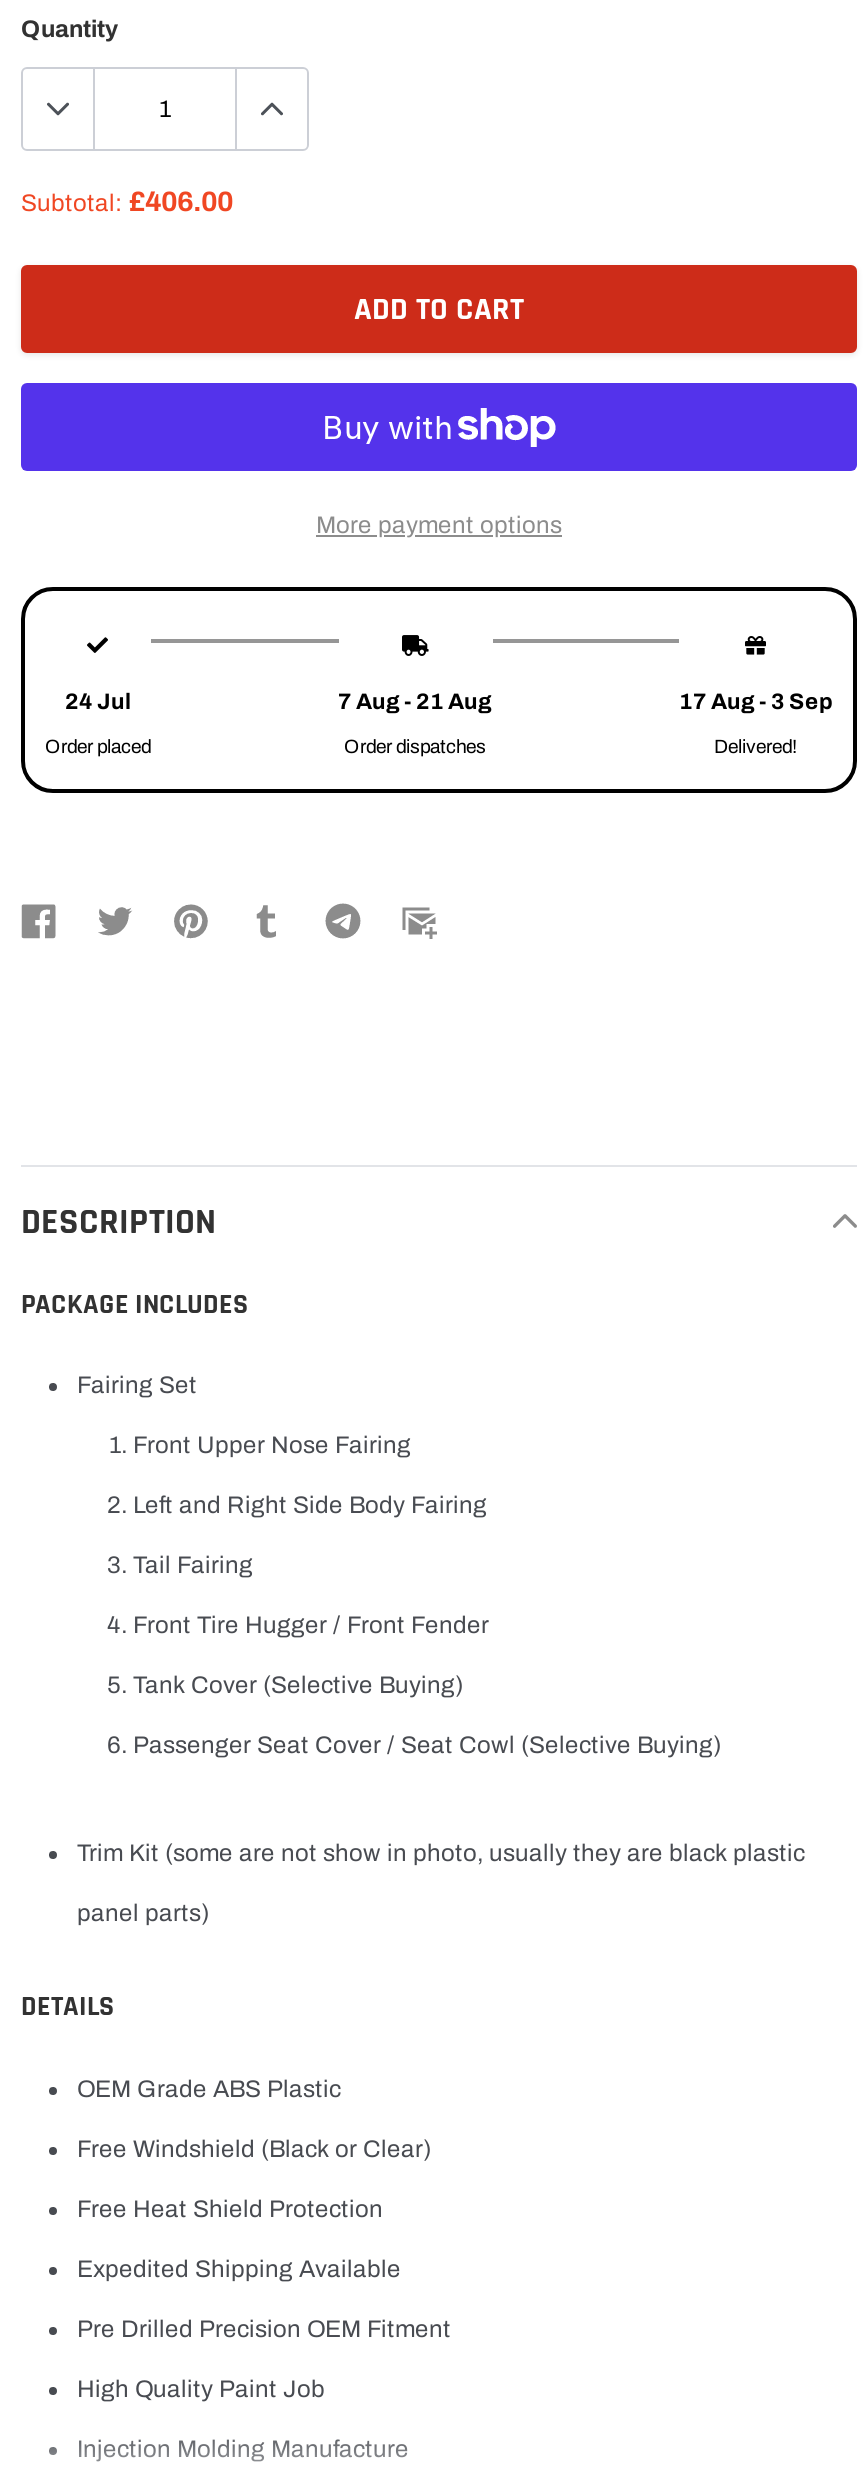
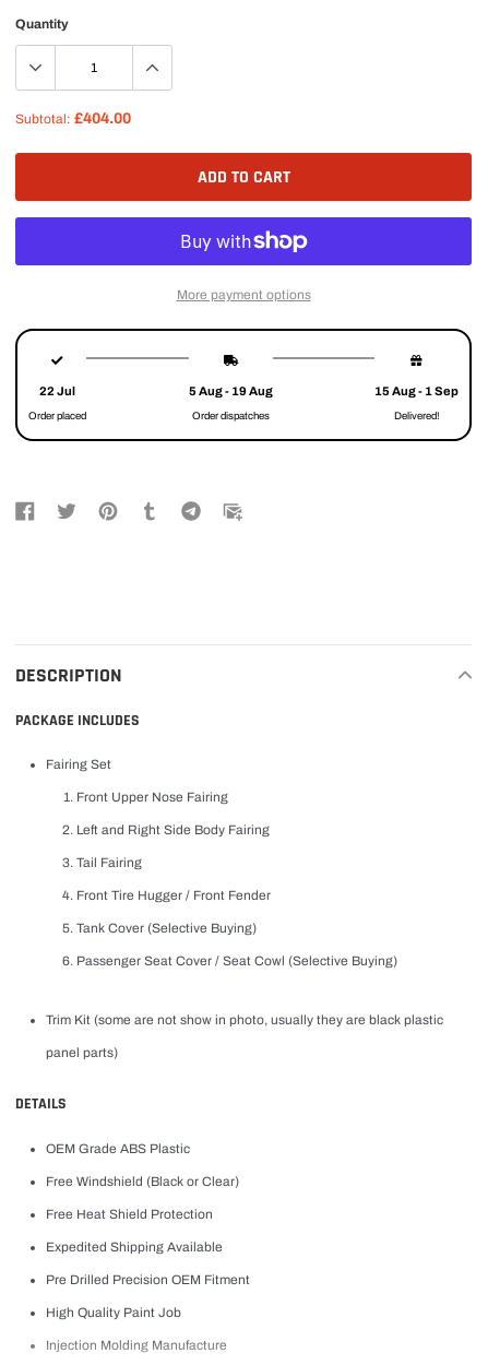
[21,187,233,217] Subtotal: £406.00 -> [15,110,131,126] Subtotal: £404.00
[65,689,131,713] 24 Jul -> [39,384,75,397] 22 Jul
[338,689,492,713] 7 Aug - 21 Aug -> [188,384,272,397] 5 Aug - 19 Aug
[679,689,833,713] 17 Aug - 3 Sep -> [374,384,459,397] 15 Aug - 1 Sep

